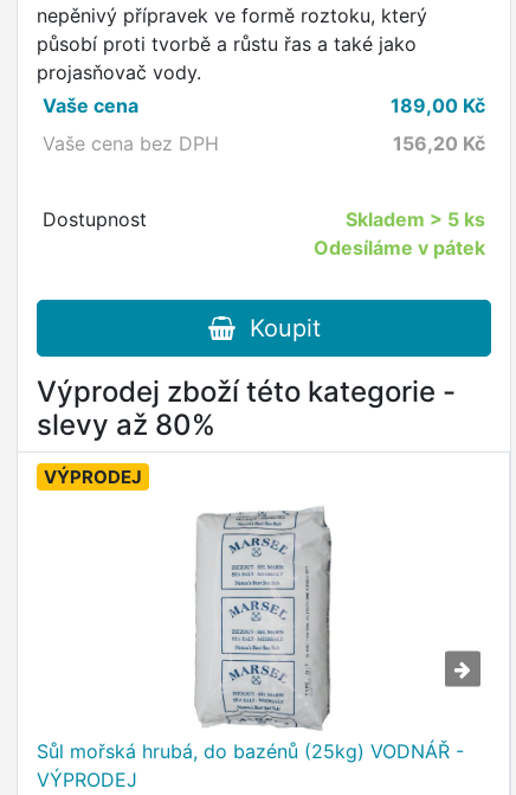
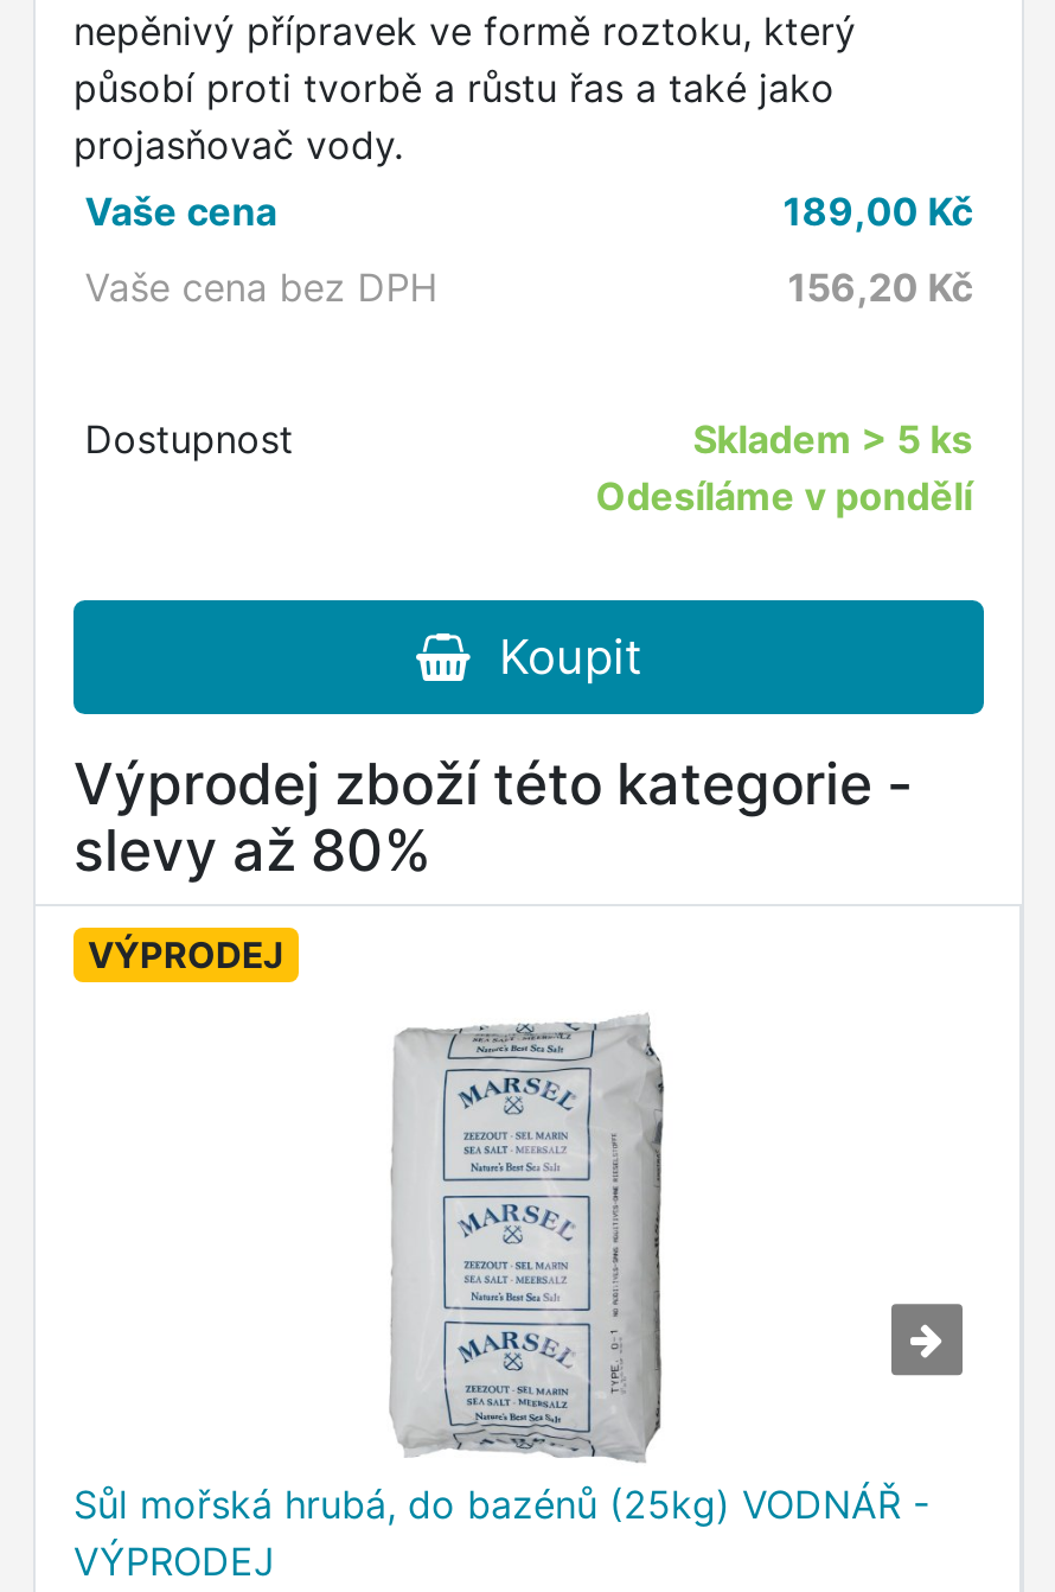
[314,236,485,260] Odesíláme v pátek -> [596,472,972,520] Odesíláme v pondělí

